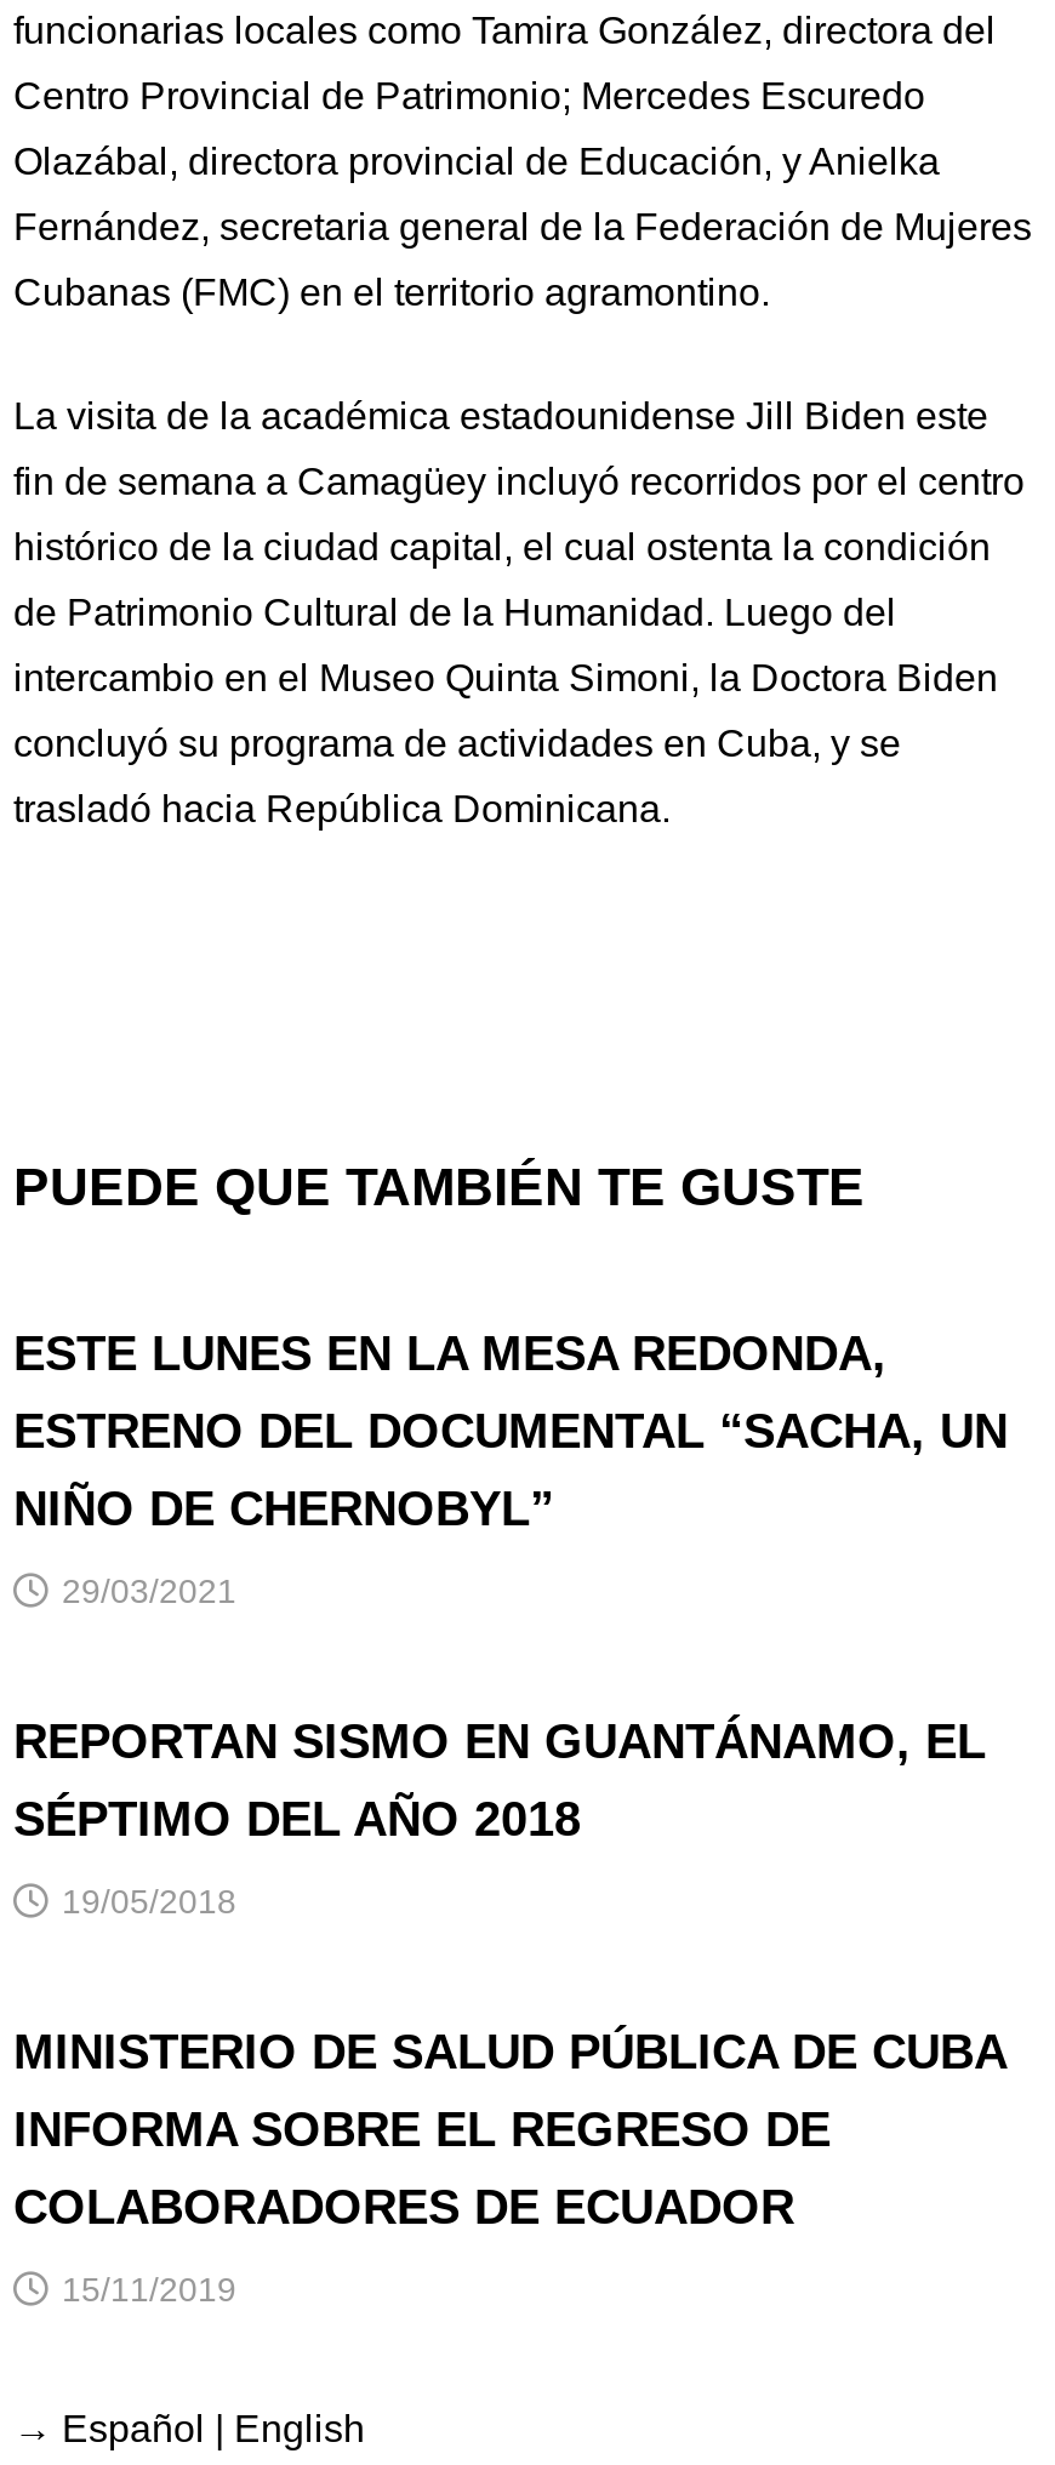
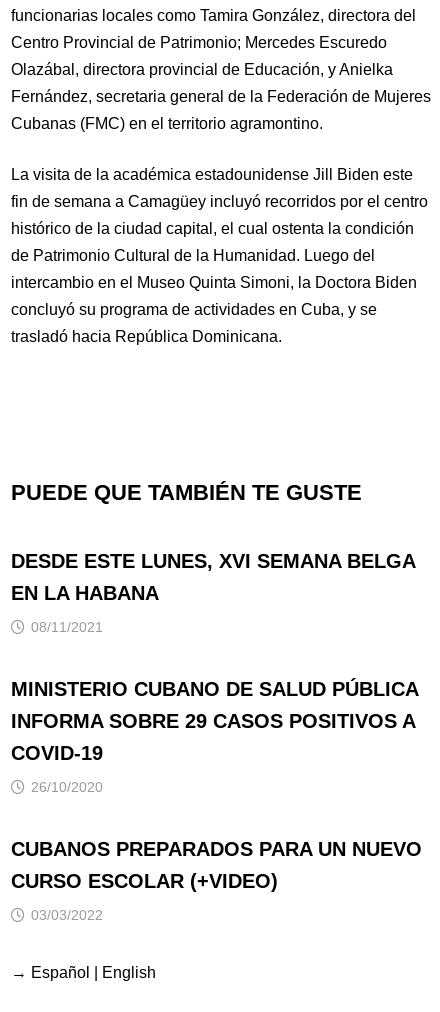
[13,1327,1007,2310] ESTE LUNES EN LA MESA REDONDA, | ESTRENO DEL DOCUMENTAL “SACHA, UN | NIÑO DE CHERNOBYL” | 29/03/2021 | REPORTAN SISMO EN GUANTÁNAMO, EL | SÉPTIMO DEL AÑO 2018 | 19/05/2018 | MINISTERIO DE SALUD PÚBLICA DE CUBA | INFORMA SOBRE EL REGRESO DE | COLABORADORES DE ECUADOR | 15/11/2019 -> [11,550,422,923] DESDE ESTE LUNES, XVI SEMANA BELGA | EN LA HABANA | 08/11/2021 | MINISTERIO CUBANO DE SALUD PÚBLICA | INFORMA SOBRE 29 CASOS POSITIVOS A | COVID-19 | 26/10/2020 | CUBANOS PREPARADOS PARA UN NUEVO | CURSO ESCOLAR (+VIDEO) | 03/03/2022

